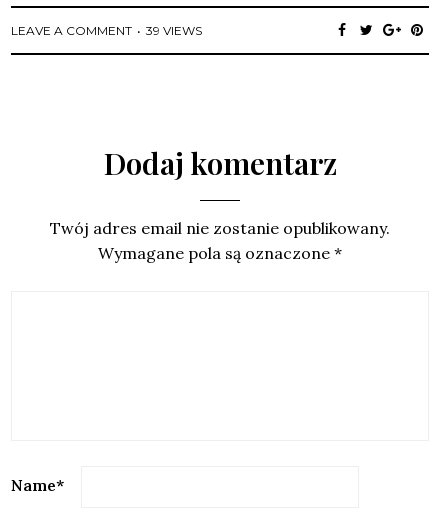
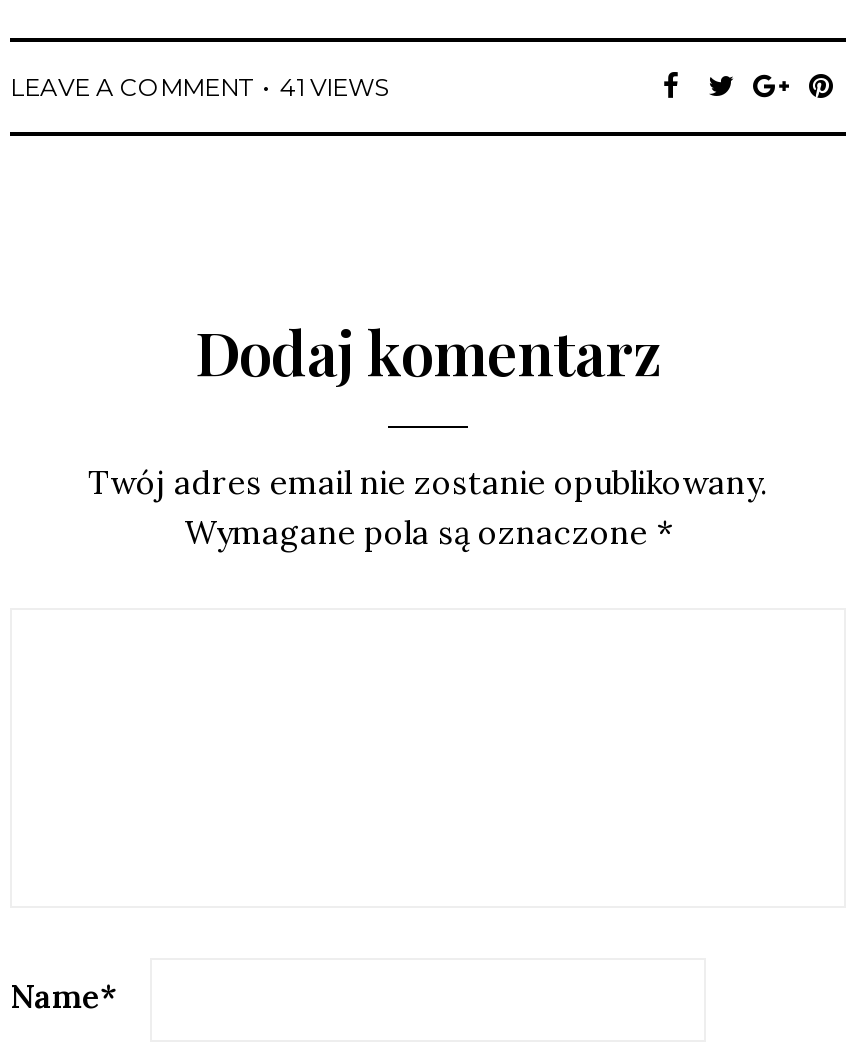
[11,23,202,38] LEAVE A COMMENT 39 VIEWS -> [10,72,388,102] LEAVE A COMMENT 41 VIEWS

